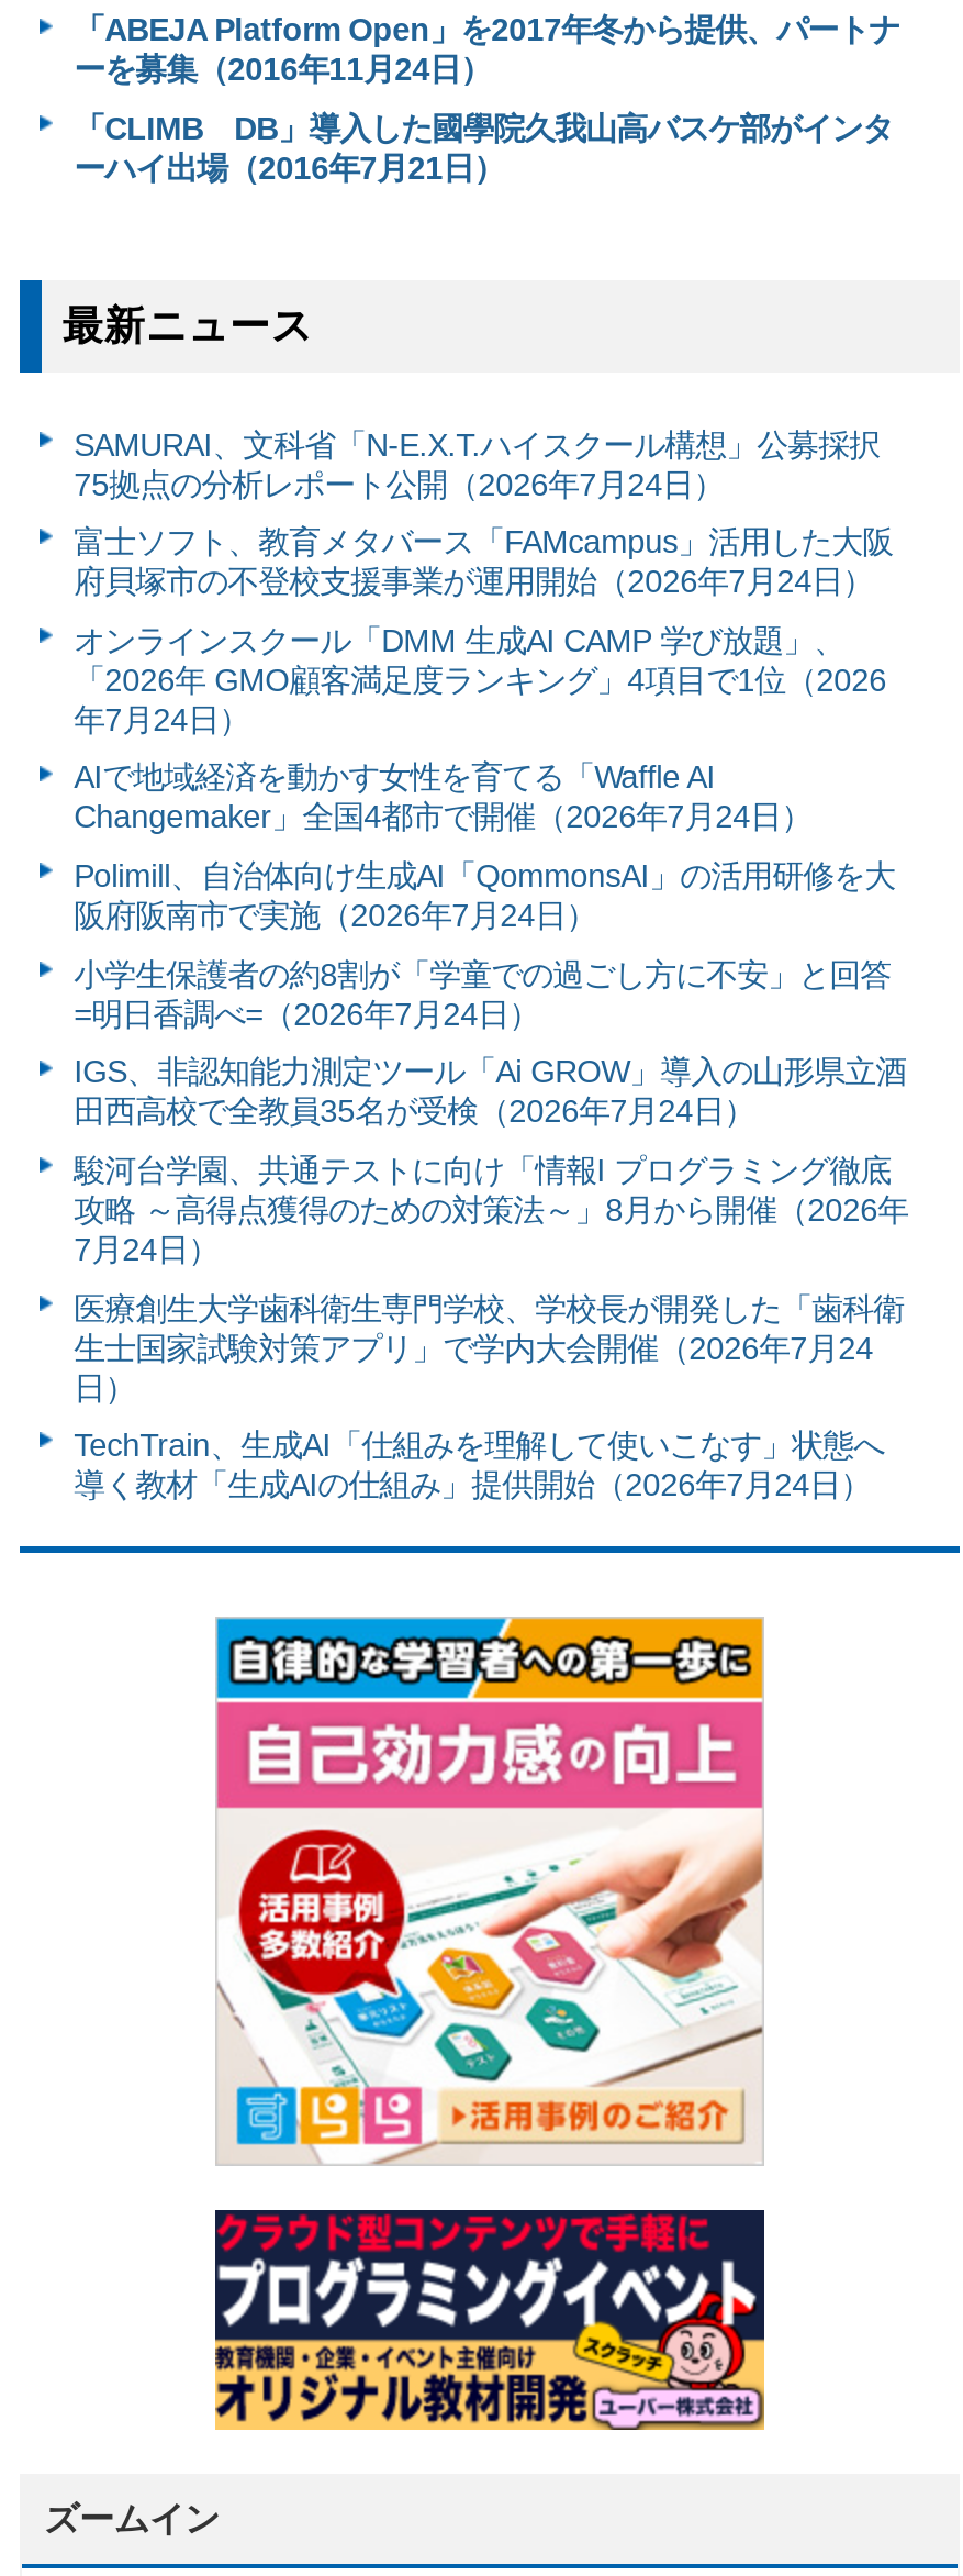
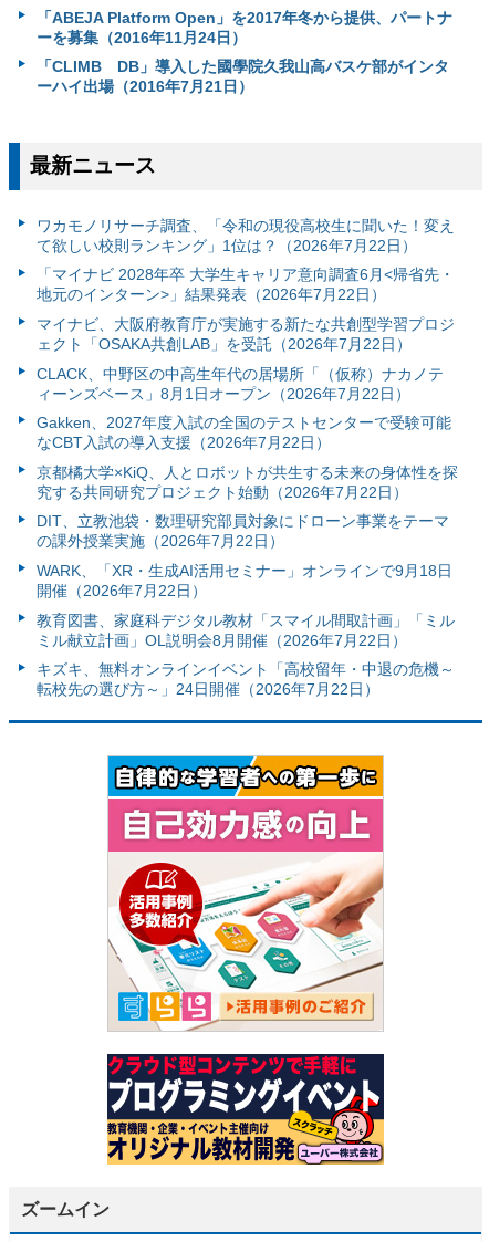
[74,427,880,502] SAMURAI、文科省「N-E.X.T.ハイスクール構想」公募採択 | 75拠点の分析レポート公開（2026年7月24日） -> [36,216,454,254] ワカモノリサーチ調査、「令和の現役高校生に聞いた！変え | て欲しい校則ランキング」1位は？（2026年7月22日）
[74,525,893,600] 富⼠ソフト、教育メタバース「FAMcampus」活用した大阪 | 府貝塚市の不登校支援事業が運用開始（2026年7月24日） -> [36,266,454,303] 「マイナビ 2028年卒 大学生キャリア意向調査6月<帰省先・ | 地元のインターン>」結果発表（2026年7月22日）
[74,623,886,737] オンラインスクール「DMM 生成AI CAMP 学び放題」、 | 「2026年 GMO顧客満足度ランキング」4項目で1位（2026 | 年7月24日） -> [36,315,454,353] マイナビ、大阪府教育庁が実施する新たな共創型学習プロジ | ェクト「OSAKA共創LAB」を受託（2026年7月22日）
[74,760,812,835] AIで地域経済を動かす女性を育てる「Waffle AI | Changemaker」全国4都市で開催（2026年7月24日） -> [36,364,443,402] CLACK、中野区の中高生年代の居場所「（仮称）ナカノテ | ィーンズベース」8月1日オープン（2026年7月22日）
[74,859,895,933] Polimill、自治体向け生成AI「QommonsAI」の活用研修を大 | 阪府阪南市で実施（2026年7月24日） -> [36,414,451,451] Gakken、2027年度入試の全国のテストセンターで受験可能 | なCBT入試の導入支援（2026年7月22日）
[74,957,891,1031] 小学生保護者の約8割が「学童での過ごし方に不安」と回答 | =明日香調べ=（2026年7月24日） -> [36,463,458,501] 京都橘大学×KiQ、人とロボットが共生する未来の身体性を探 | 究する共同研究プロジェクト始動（2026年7月22日）
[74,1055,906,1130] IGS、非認知能力測定ツール「Ai GROW」導入の山形県立酒 | 田西高校で全教員35名が受検（2026年7月24日） -> [36,513,449,550] DIT、立教池袋・数理研究部員対象にドローン事業をテーマ | の課外授業実施（2026年7月22日）
[74,1153,908,1267] 駿河台学園、共通テストに向け「情報I プログラミング徹底 | 攻略 ～高得点獲得のための対策法～」8月から開催（2026年 | 7月24日） -> [36,562,452,599] WARK、「XR・生成AI活用セミナー」オンラインで9月18日 | 開催（2026年7月22日）
[74,1291,904,1405] 医療創生大学歯科衛生専門学校、学校長が開発した「歯科衛 | 生士国家試験対策アプリ」で学内大会開催（2026年7月24 | 日） -> [36,611,454,649] 教育図書、家庭科デジタル教材「スマイル間取計画」「ミル | ミル献立計画」OL説明会8月開催（2026年7月22日）
[74,1428,884,1503] TechTrain、生成AI「仕組みを理解して使いこなす」状態へ | 導く教材「生成AIの仕組み」提供開始（2026年7月24日） -> [36,661,454,698] キズキ、無料オンラインイベント「高校留年・中退の危機～ | 転校先の選び方～」24日開催（2026年7月22日）

